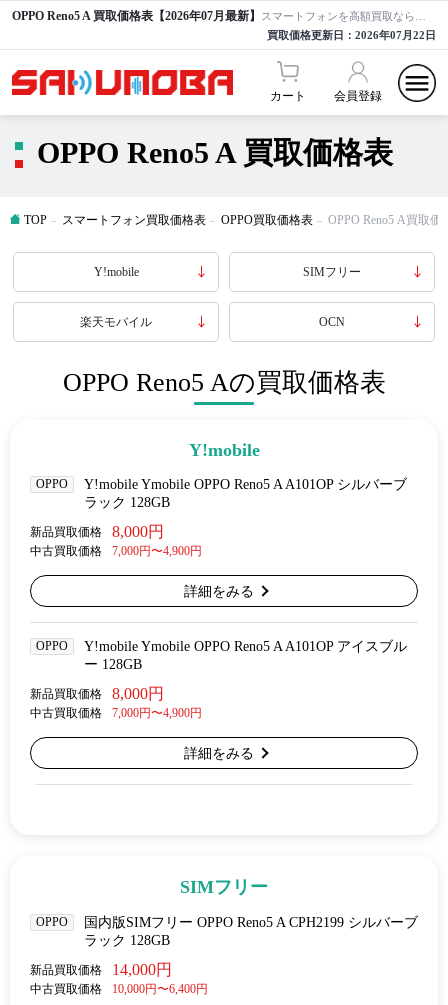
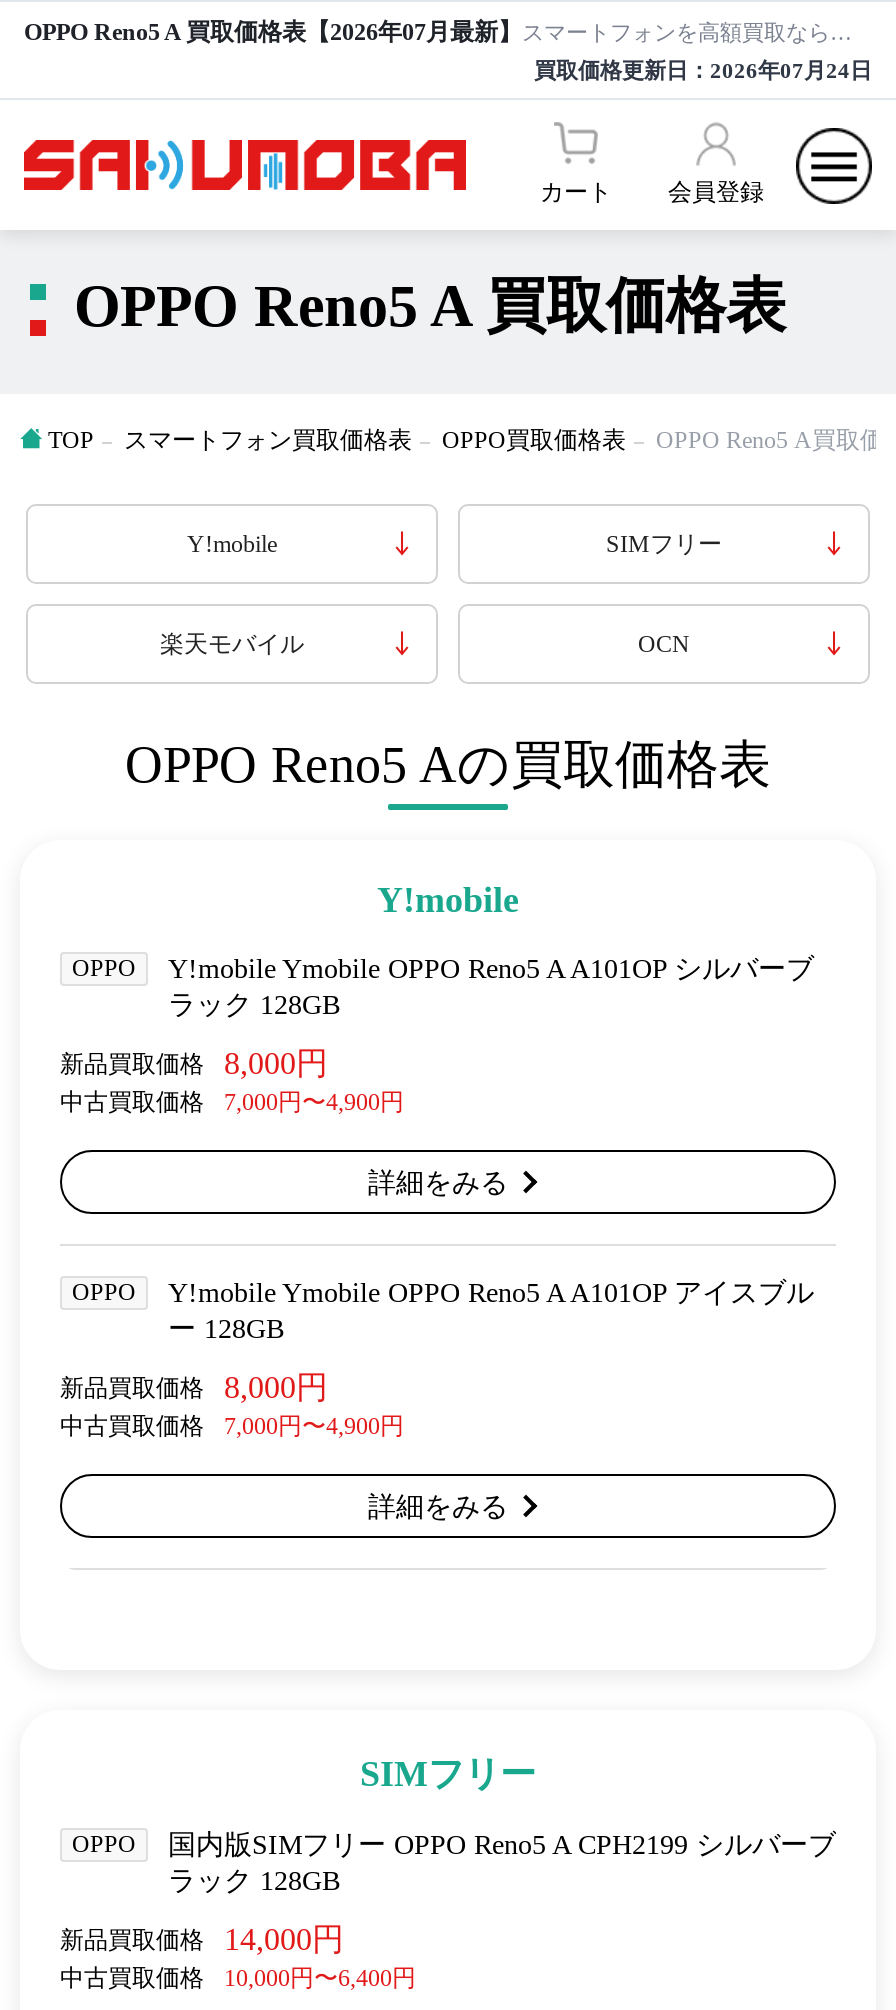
[267,29,436,41] 買取価格更新日：2026年07月22日 -> [534,58,872,82] 買取価格更新日：2026年07月24日

